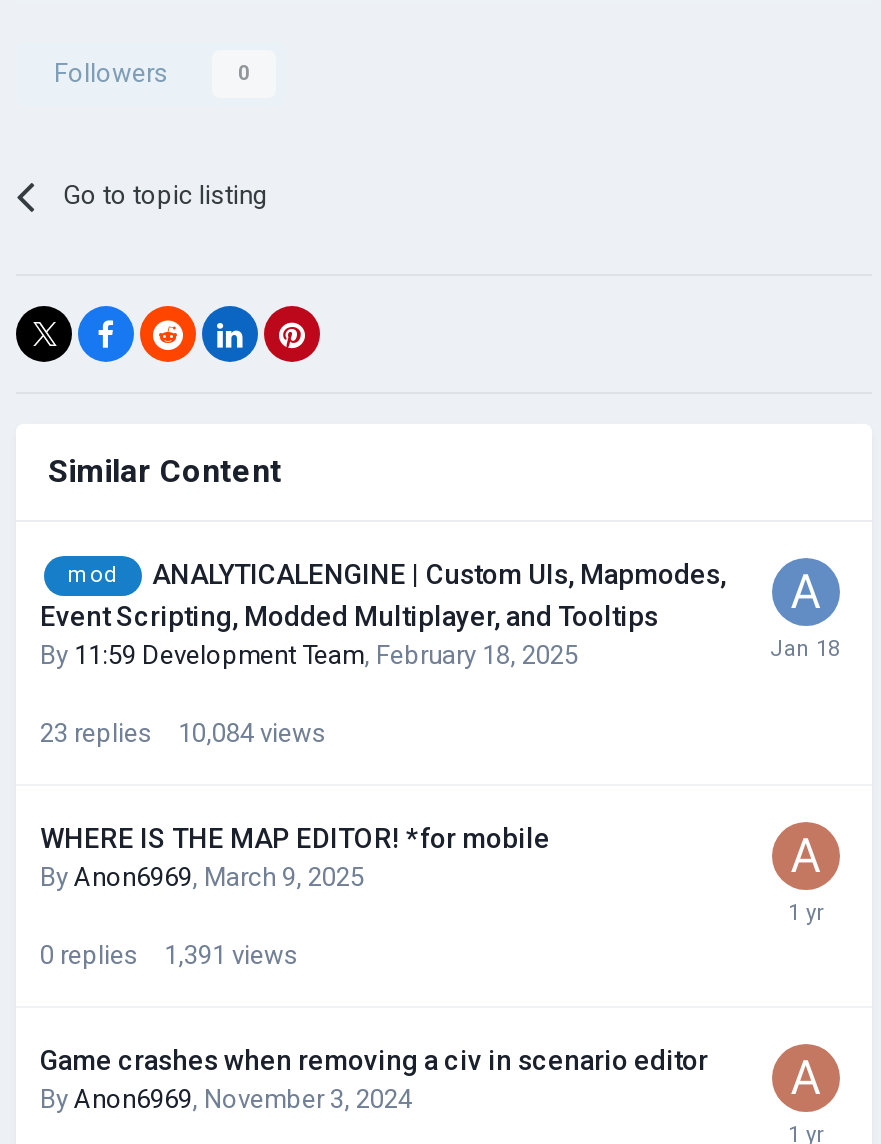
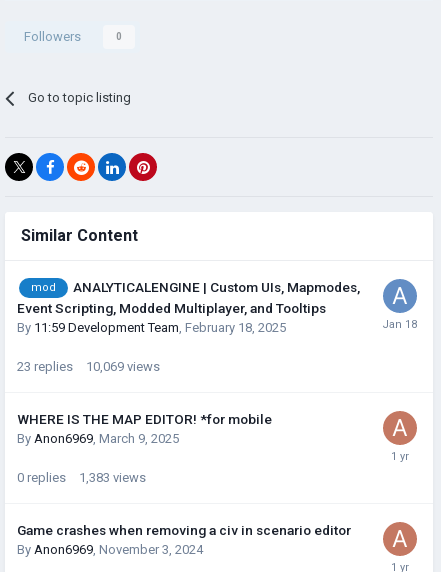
[40,719,326,749] 23 replies 10,084 views -> [17,359,160,374] 23 replies 10,069 views
[40,941,298,971] 0 replies 1,391 views -> [17,470,146,485] 0 replies 1,383 views

